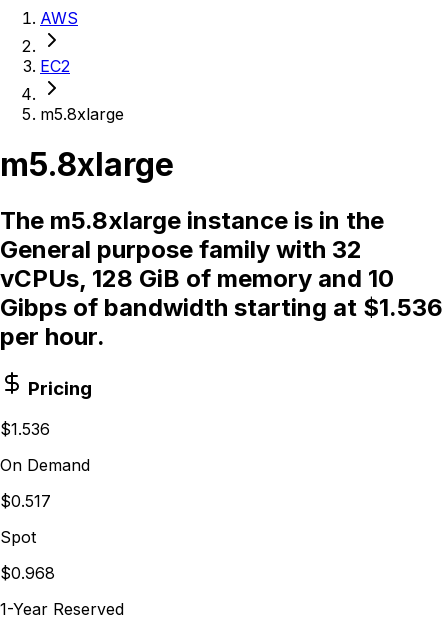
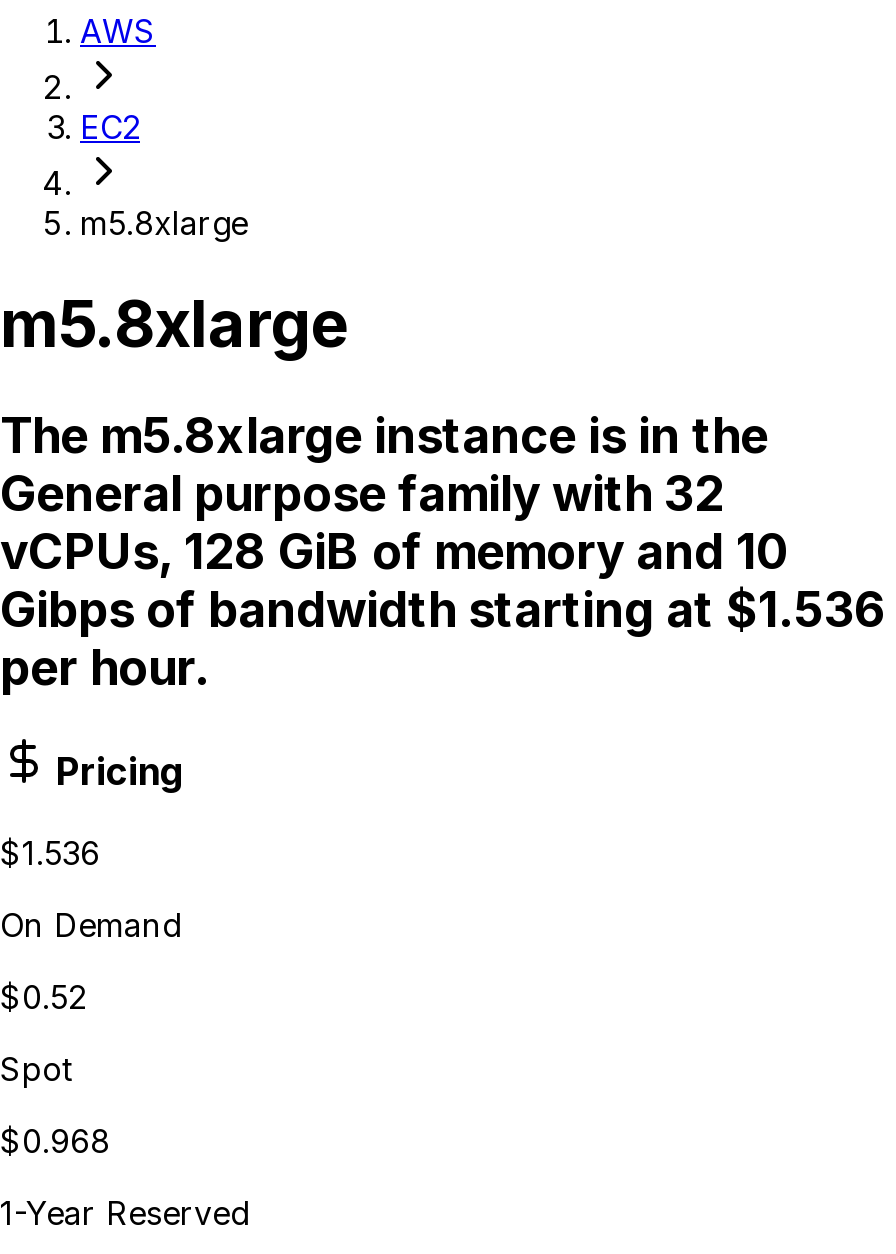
[0,490,51,510] $0.517 -> [0,976,86,1016] $0.52

